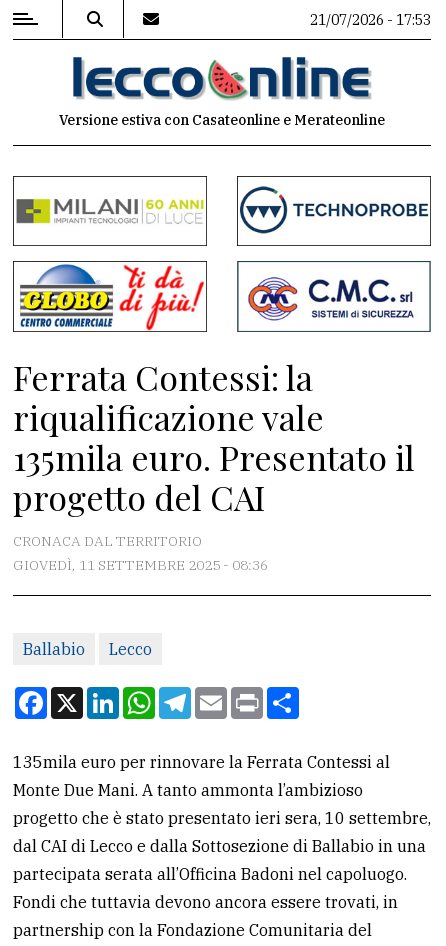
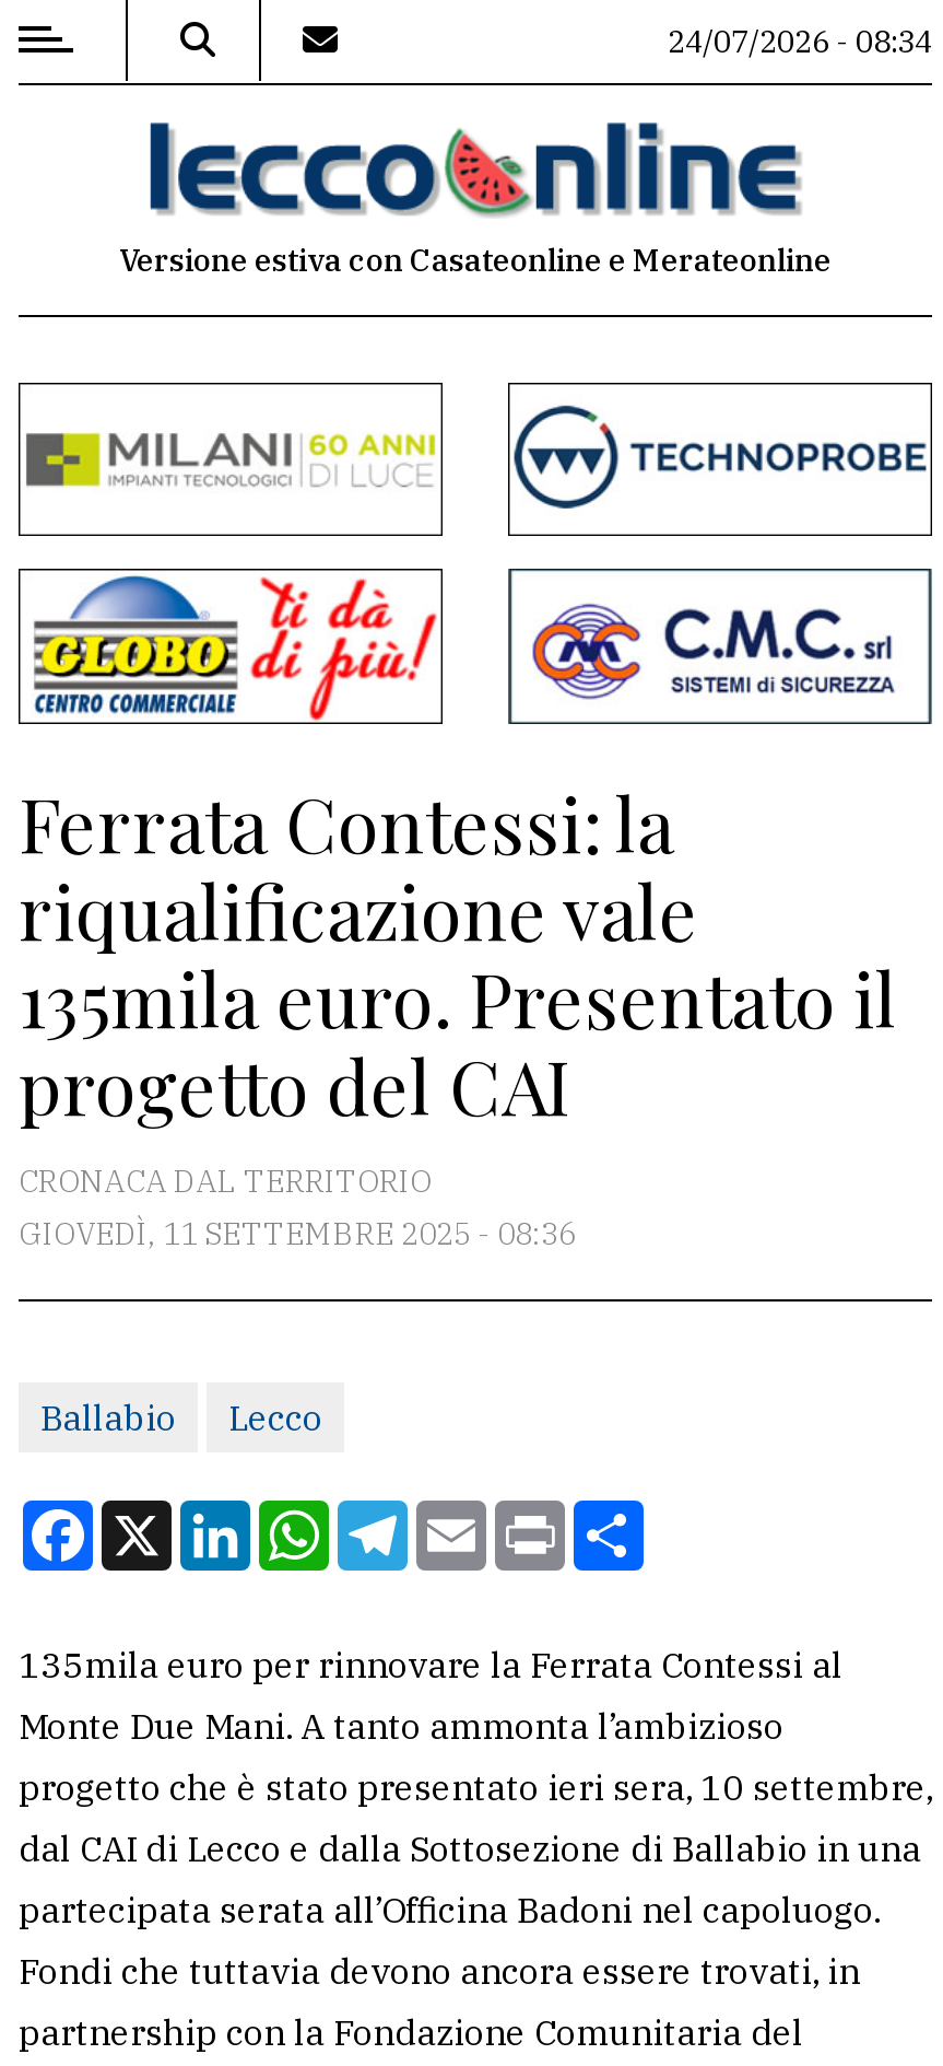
[310,11,431,29] 21/07/2026 - 17:53 -> [668,22,932,61] 24/07/2026 - 08:34

